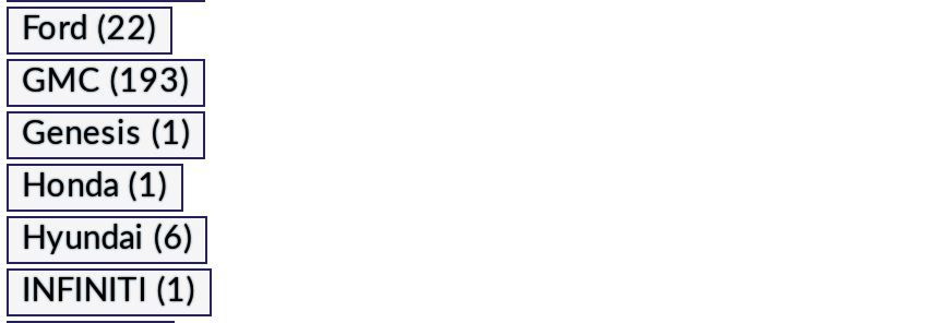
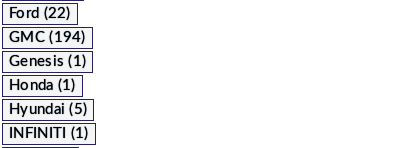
[22,65,189,98] GMC (193) -> [9,30,86,45] GMC (194)
[22,222,193,255] Hyundai (6) -> [9,102,87,117] Hyundai (5)

